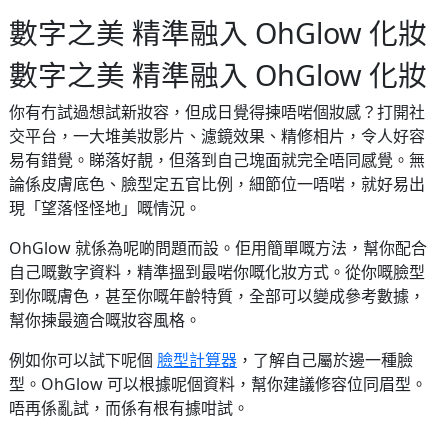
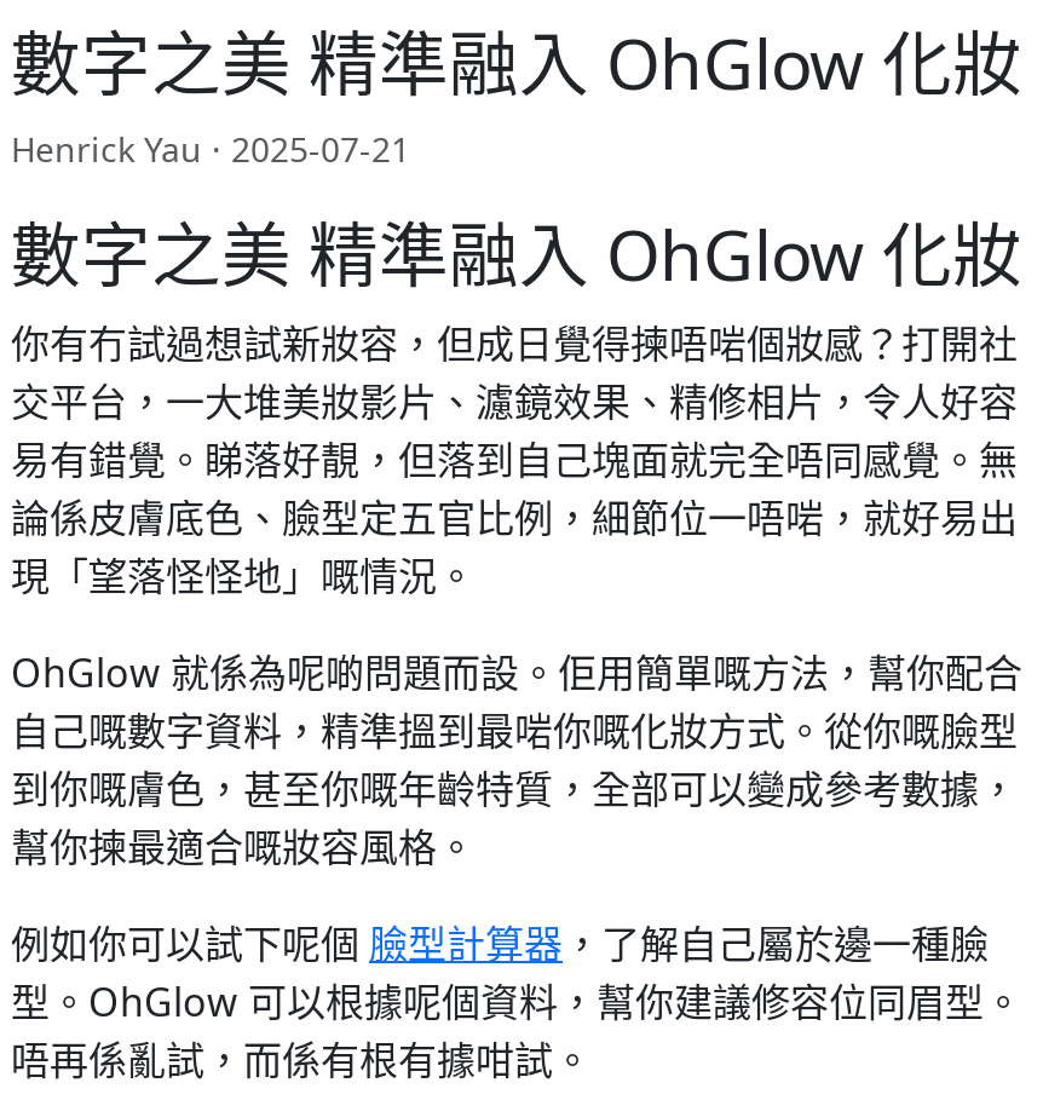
none -> [11,126,410,172] Henrick Yau · 2025-07-21

